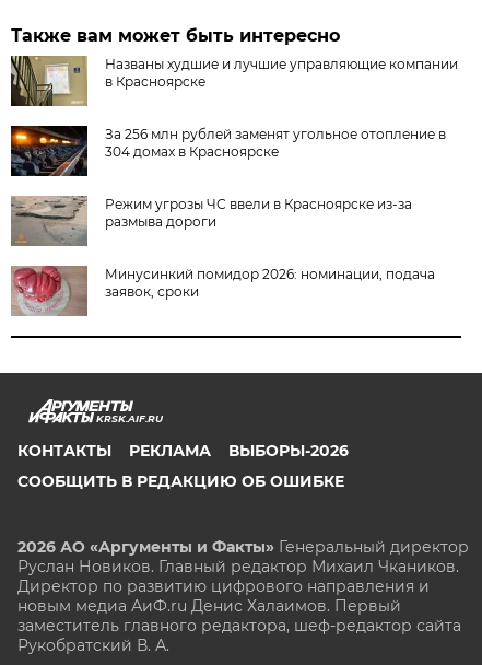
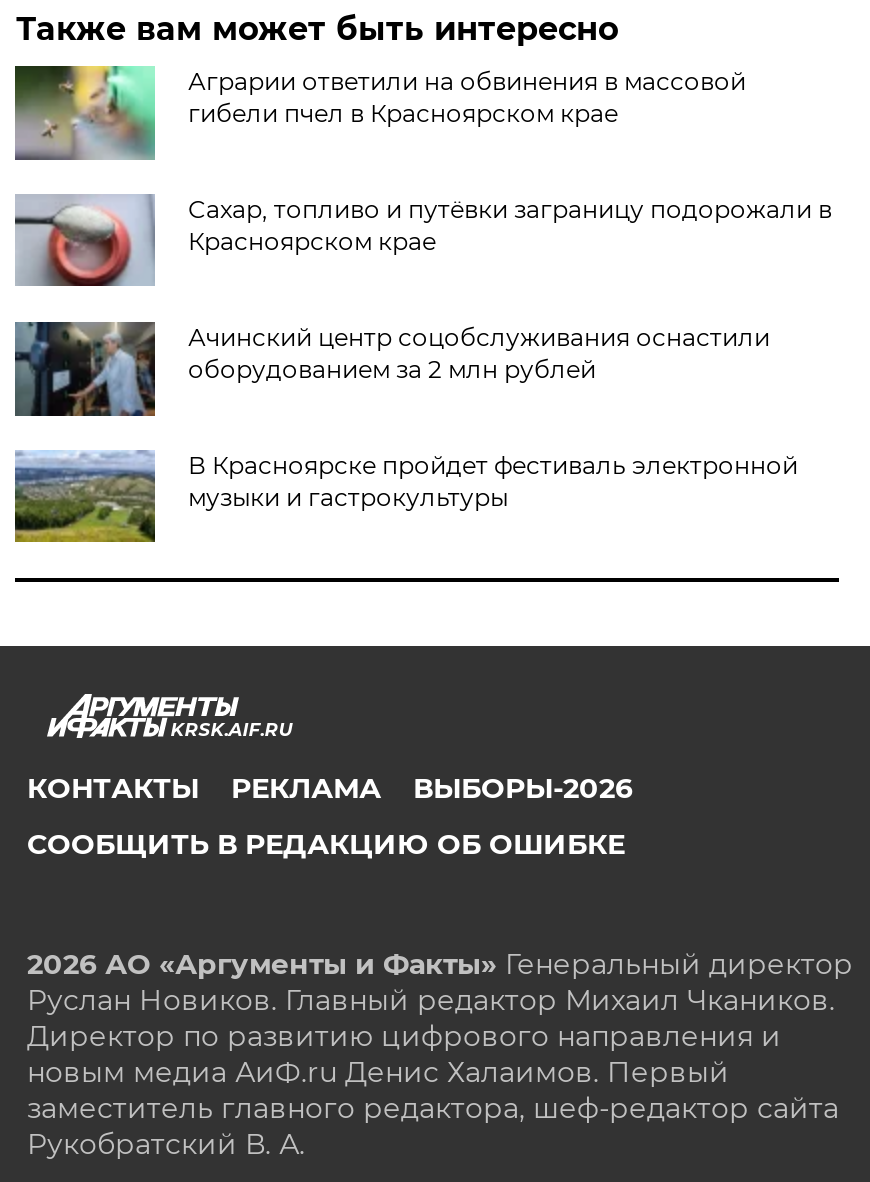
[11,55,458,107] [image] | Названы худшие и лучшие управляющие компании | в Красноярске -> [13,64,746,162] [image] | Аграрии ответили на обвинения в массовой | гибели пчел в Красноярском крае
[10,125,446,177] [image] | За 256 млн рублей заменят угольное отопление в | 304 домах в Красноярске -> [13,194,832,288] [image] | Сахар, топливо и путёвки заграницу подорожали в | Красноярском крае
[10,196,412,247] [image] | Режим угрозы ЧС ввели в Красноярске из-за | размыва дороги -> [13,320,770,418] [image] | Ачинский центр соцобслуживания оснастили | оборудованием за 2 млн рублей
[11,265,435,317] [image] | Минусинкий помидор 2026: номинации, подача | заявок, сроки -> [13,448,798,544] [image] | В Красноярске пройдет фестиваль электронной | музыки и гастрокультуры

